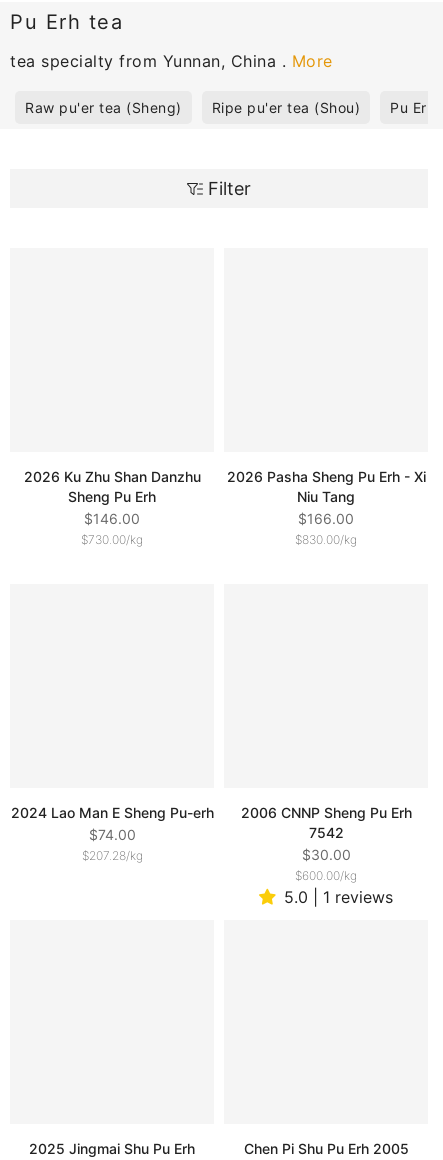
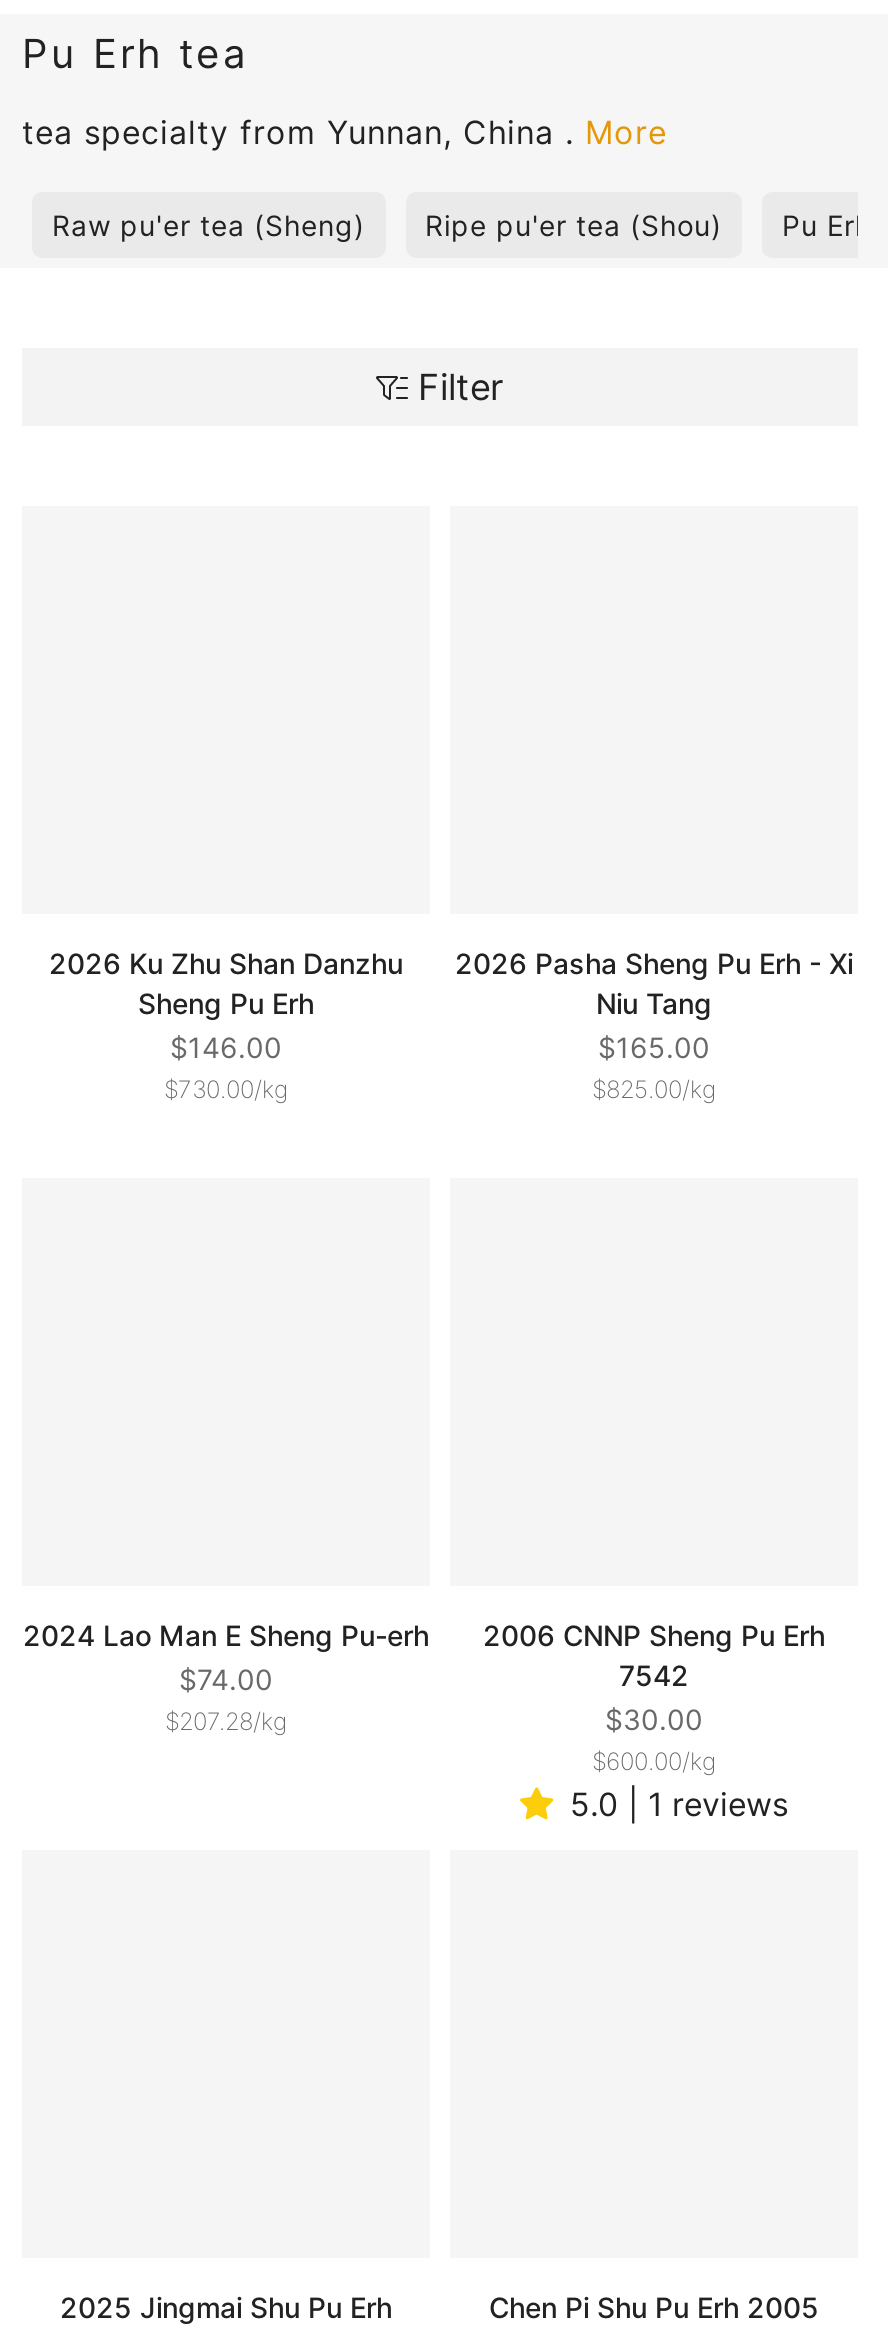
[298,510,354,527] $166.00 -> [598,1030,710,1064] $165.00
[295,532,357,547] $830.00/kg -> [592,1074,716,1104] $825.00/kg

